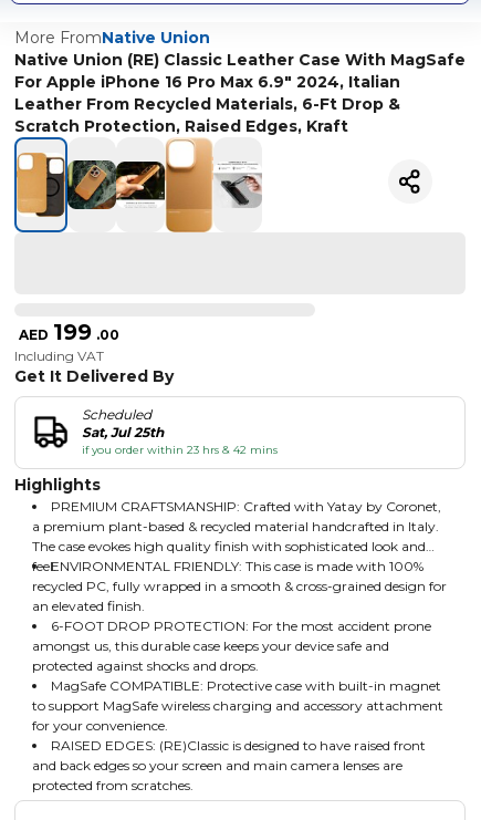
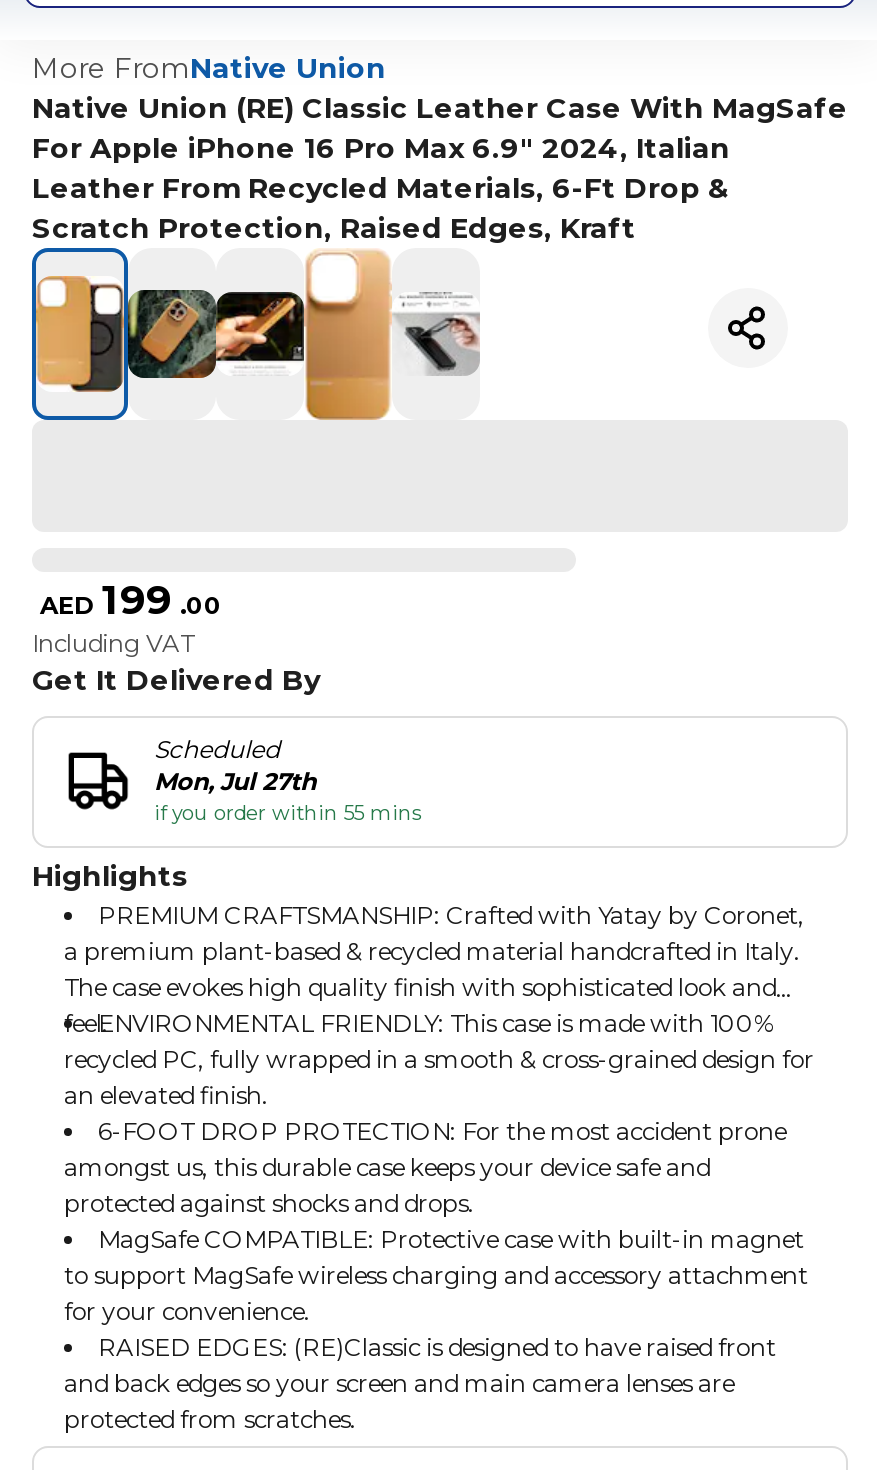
[82,424,278,458] Sat, Jul 25th | if you order within 23 hrs & 42 mins -> [154,767,420,827] Mon, Jul 27th | if you order within 55 mins

